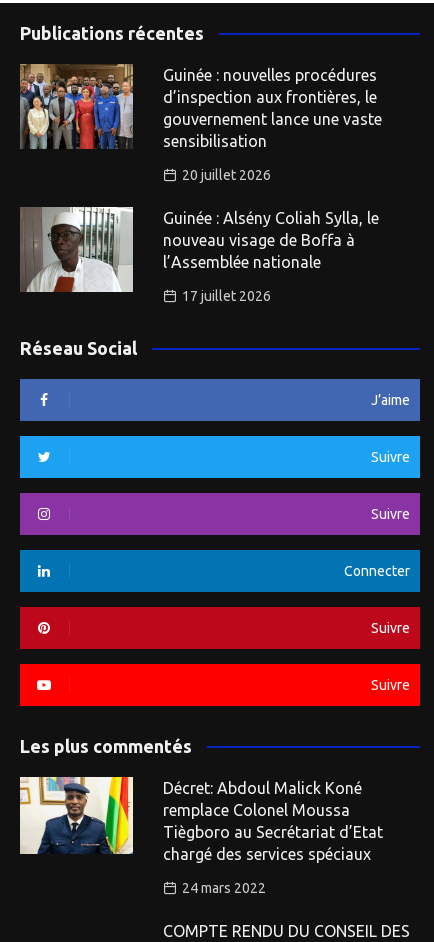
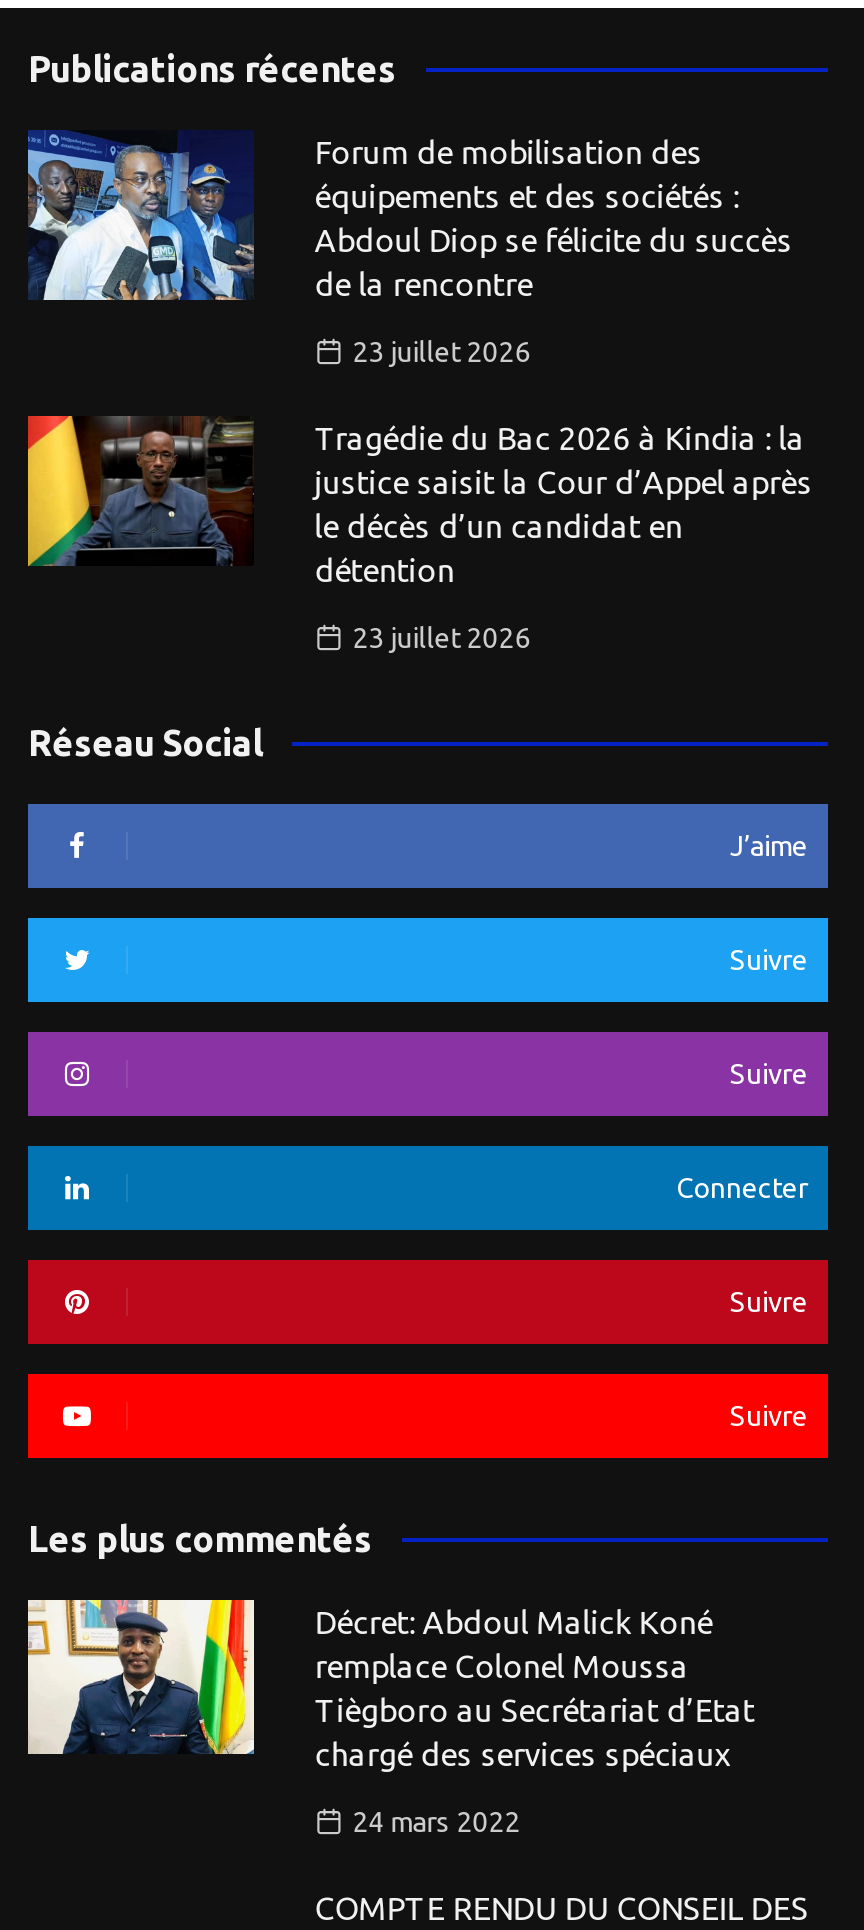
[20,63,382,150] [image] | Guinée : nouvelles procédures | d’inspection aux frontières, le | gouvernement lance une vaste | sensibilisation -> [26,130,793,302] [image] | Forum de mobilisation des | équipements et des sociétés : | Abdoul Diop se félicite du succès | de la rencontre
[182,167,271,183] 20 juillet 2026 -> [353,336,531,368] 23 juillet 2026
[20,206,379,293] [image] | Guinée : Alsény Coliah Sylla, le | nouveau visage de Boffa à | l’Assemblée nationale -> [26,414,813,588] [image] | Tragédie du Bac 2026 à Kindia : la | justice saisit la Cour d’Appel après | le décès d’un candidat en | détention
[182,288,271,304] 17 juillet 2026 -> [353,622,531,654] 23 juillet 2026

